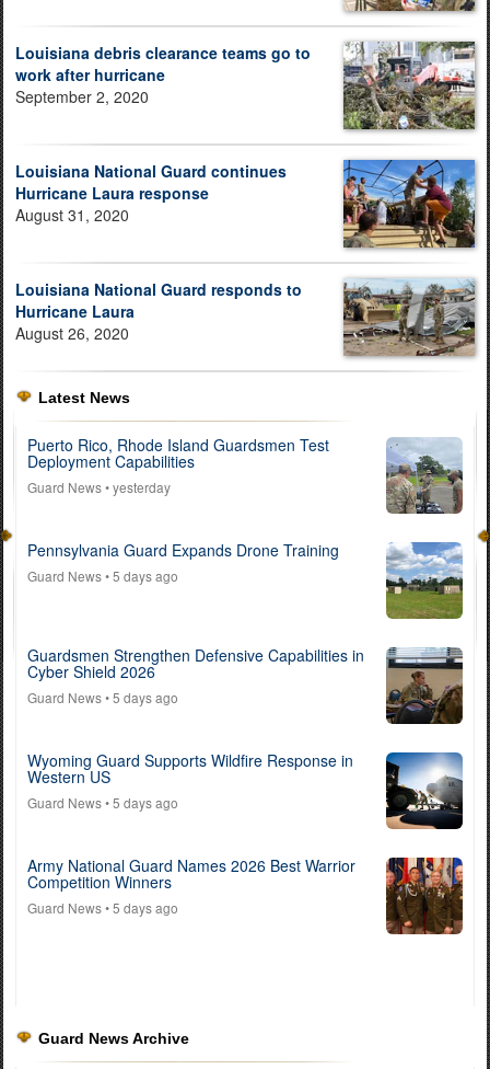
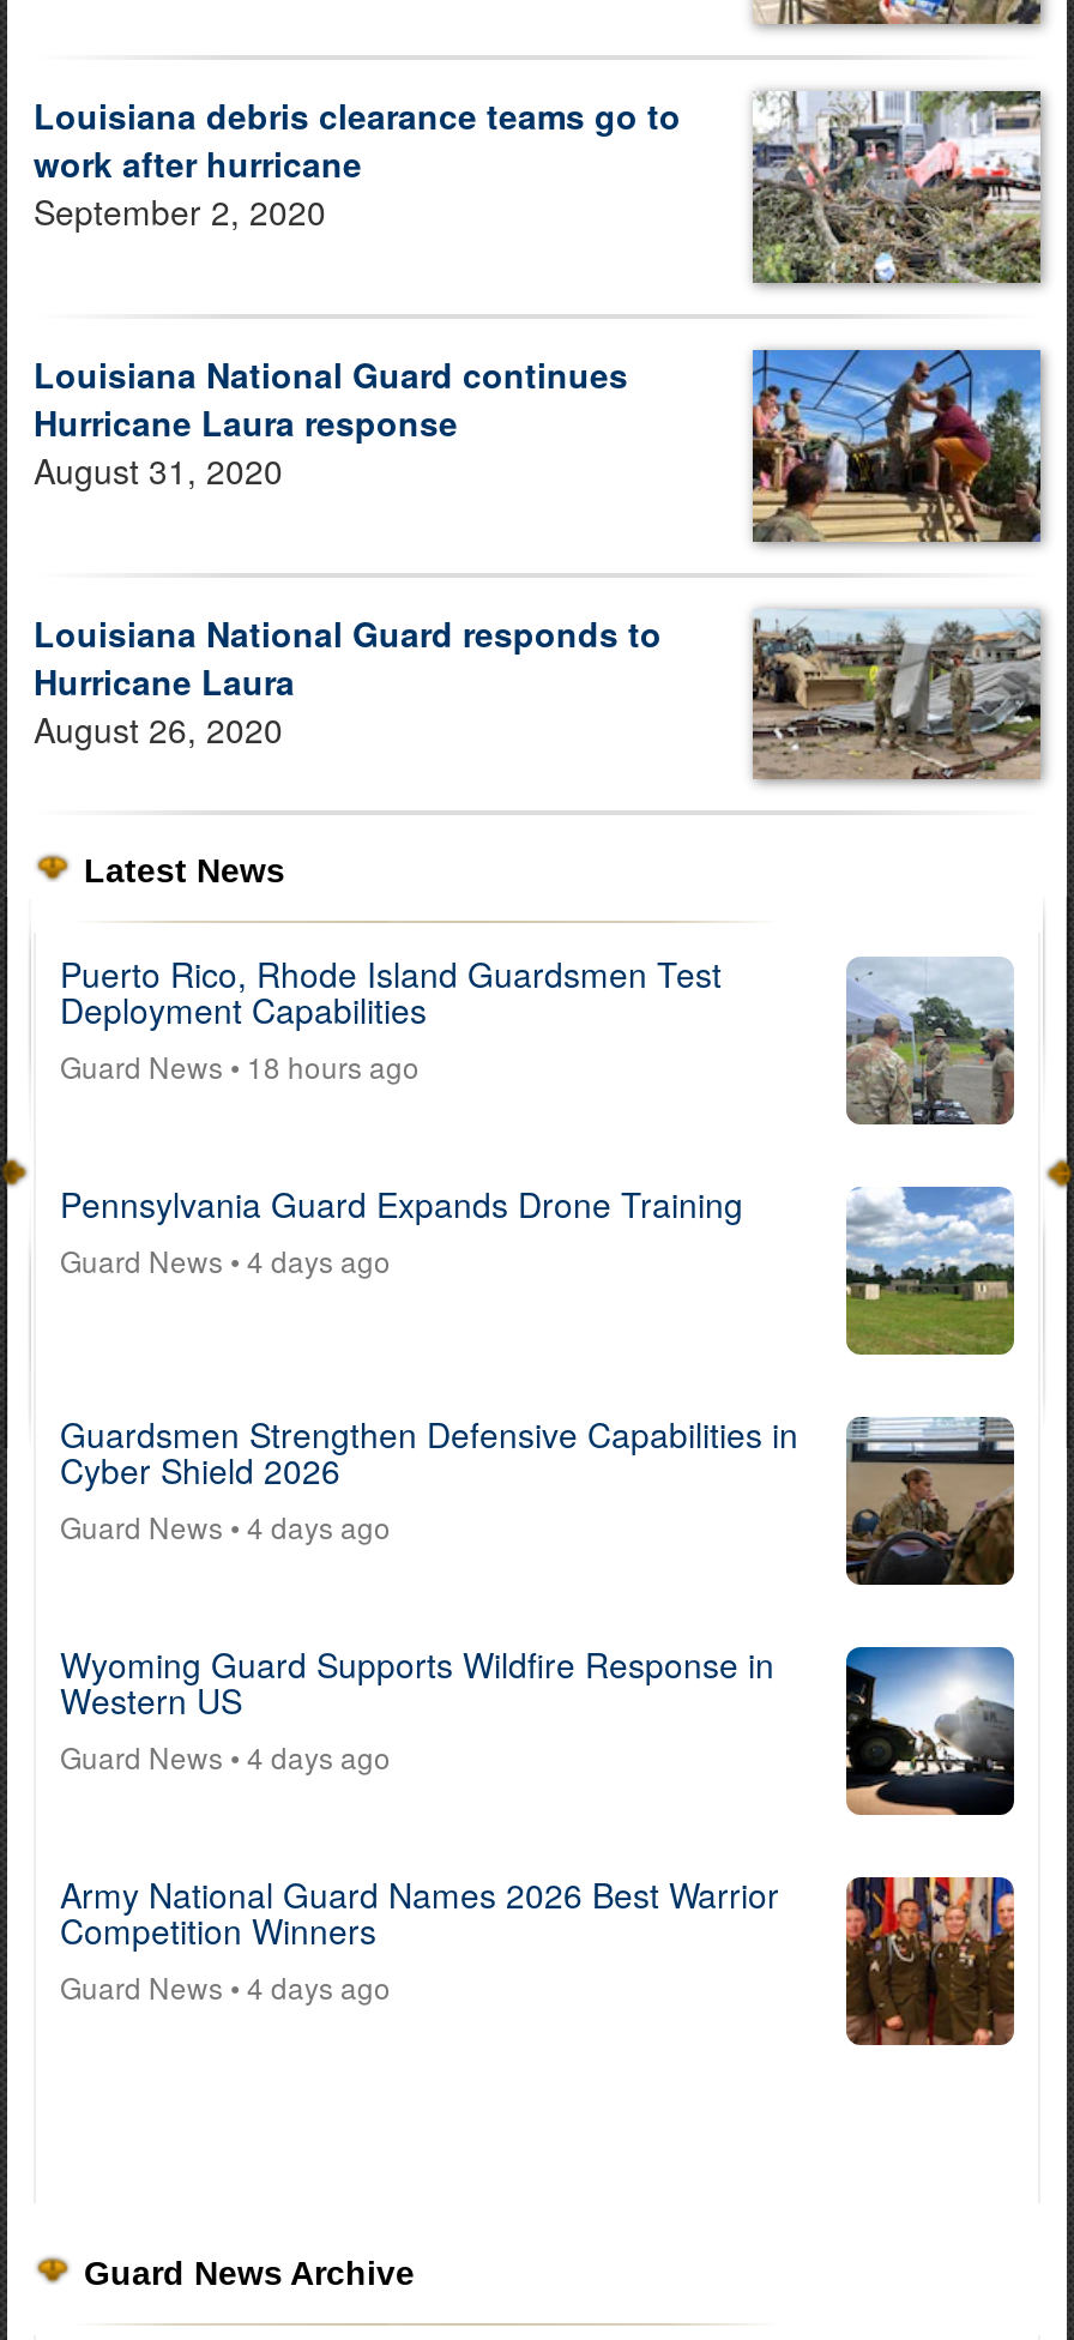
[27,478,171,496] Guard News • yesterday -> [60,1046,420,1086] Guard News • 18 hours ago
[27,566,178,585] Guard News • 5 days ago -> [60,1240,391,1281] Guard News • 4 days ago
[27,688,178,707] Guard News • 5 days ago -> [60,1506,391,1547] Guard News • 4 days ago
[27,793,178,812] Guard News • 5 days ago -> [60,1736,391,1777] Guard News • 4 days ago
[27,898,178,917] Guard News • 5 days ago -> [60,1966,391,2007] Guard News • 4 days ago

